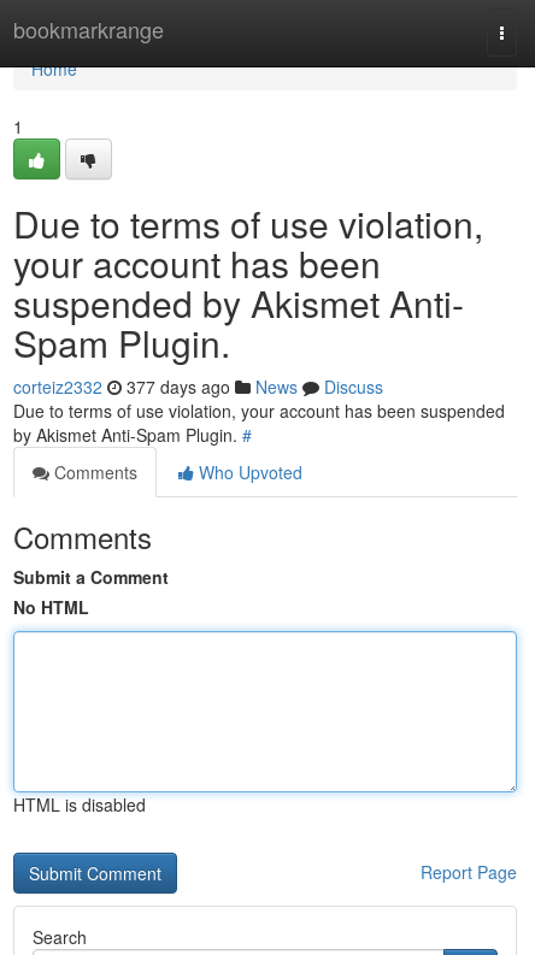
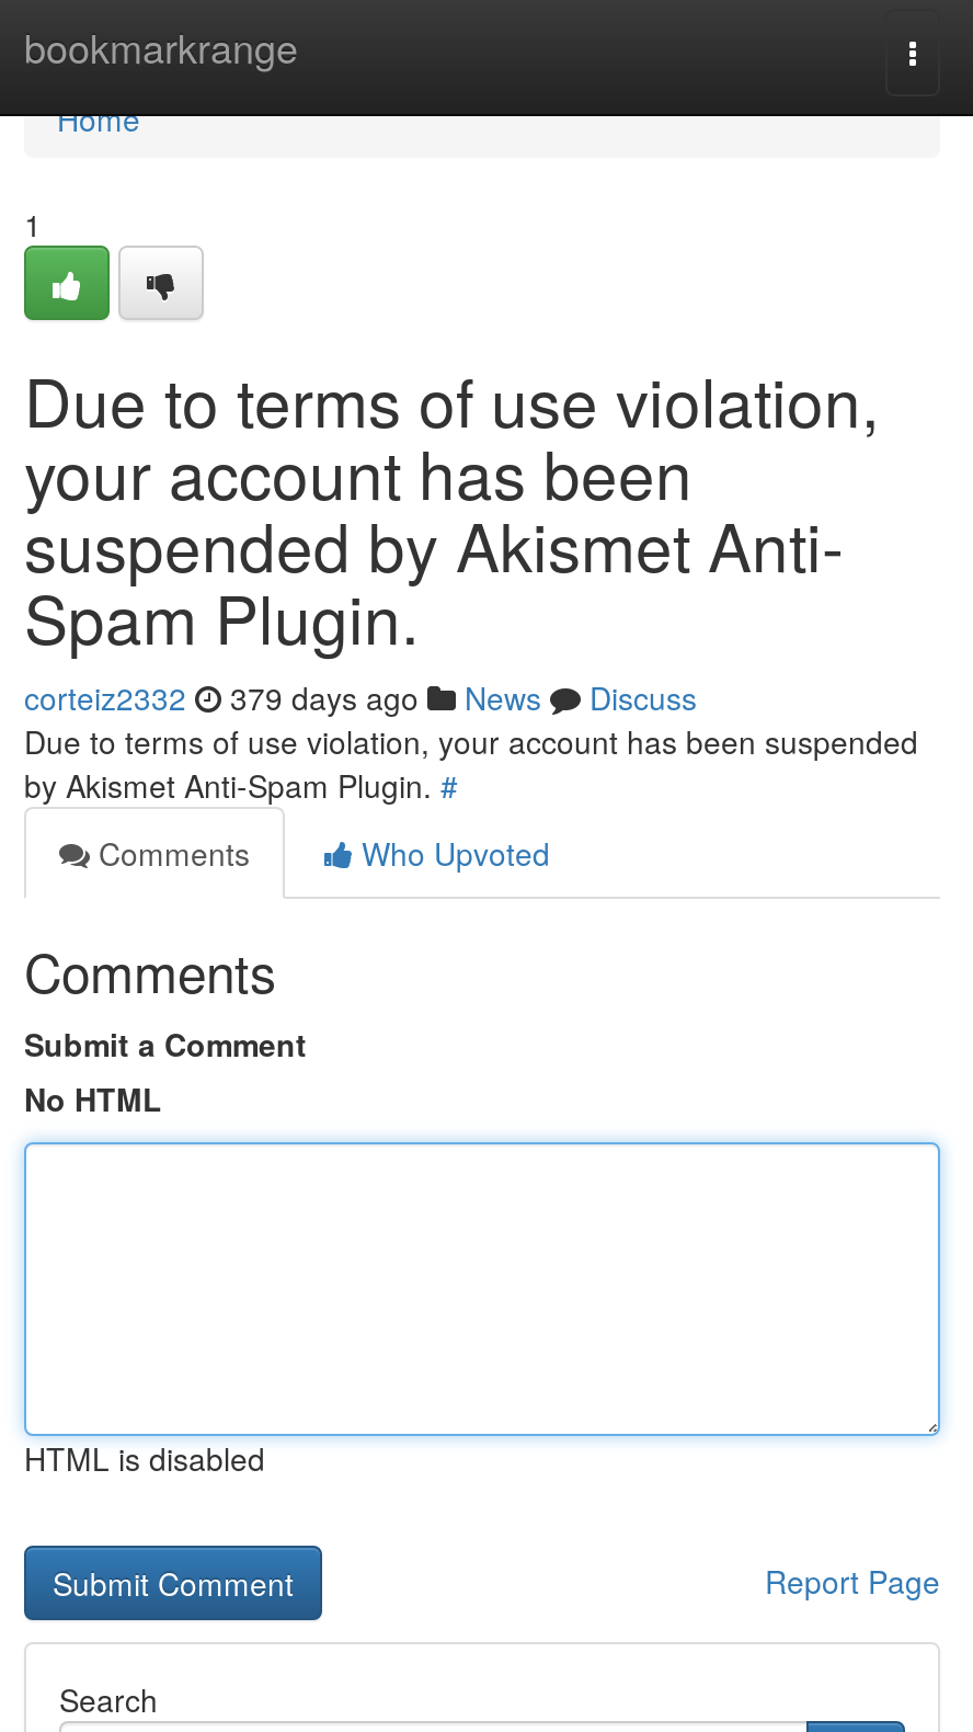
[13,375,383,399] corteiz2332 377 days ago News Discuss -> [24,675,697,719] corteiz2332 379 days ago News Discuss

